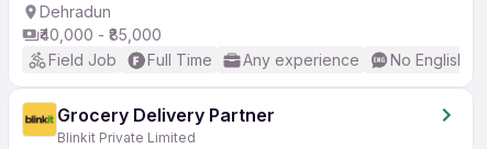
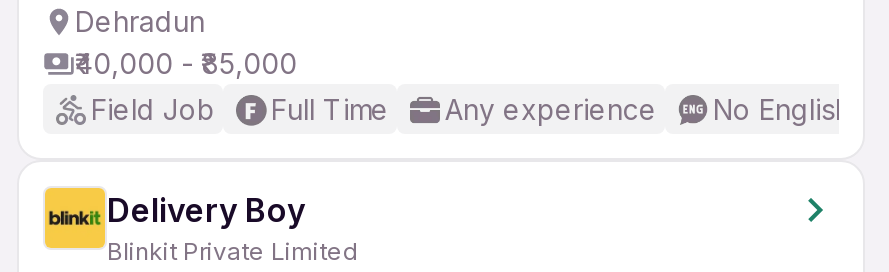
[57,104,275,126] Grocery Delivery Partner -> [107,190,305,230] Delivery Boy

